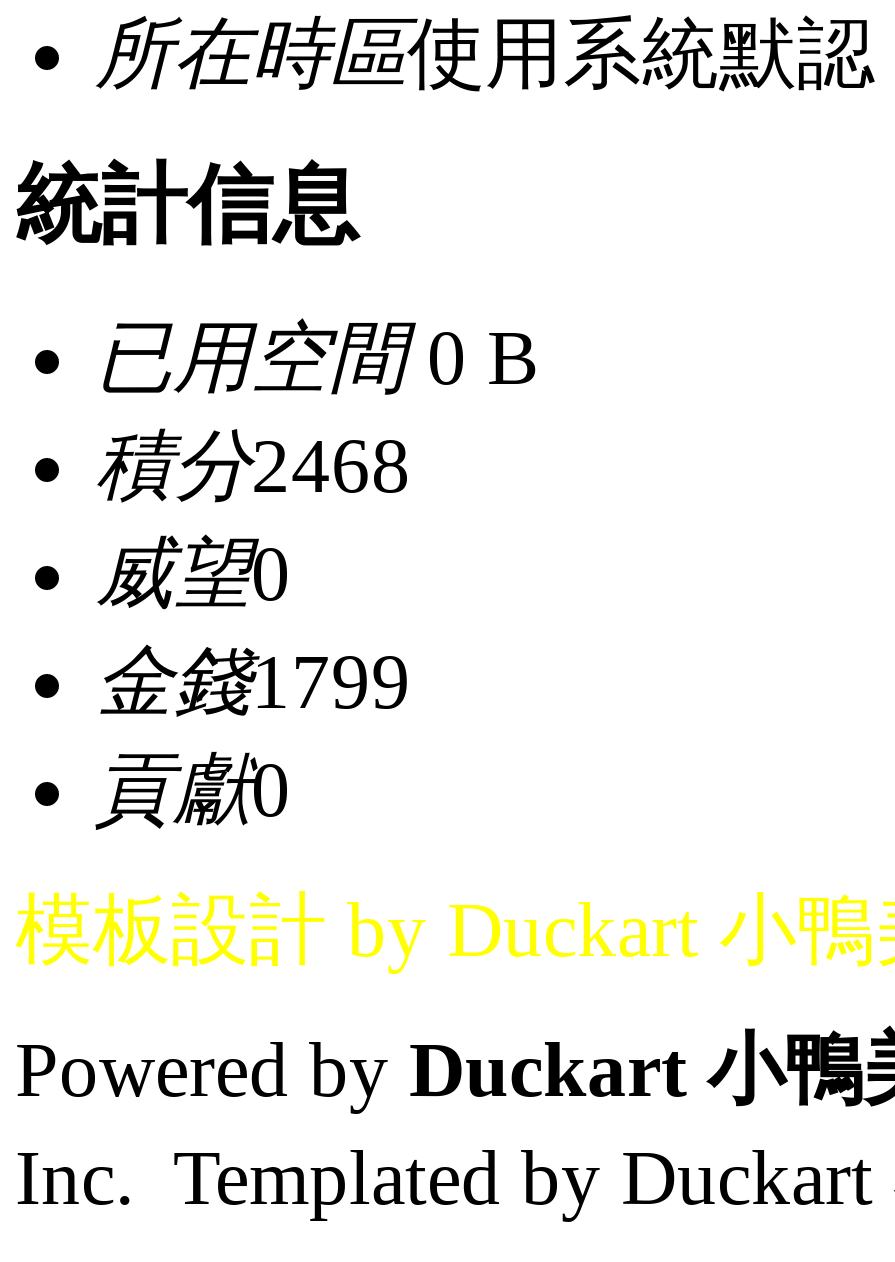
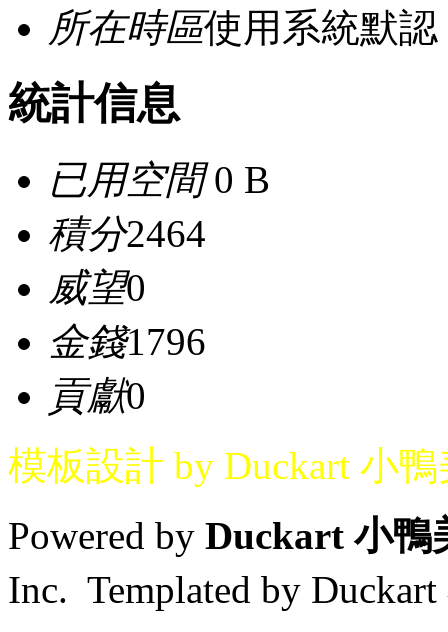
[95,422,411,508] 積分2468 -> [48,212,206,255] 積分2464
[95,638,411,724] 金錢1799 -> [48,320,206,363] 金錢1796

